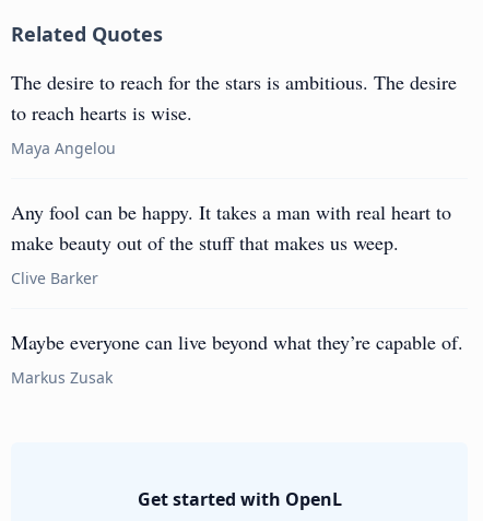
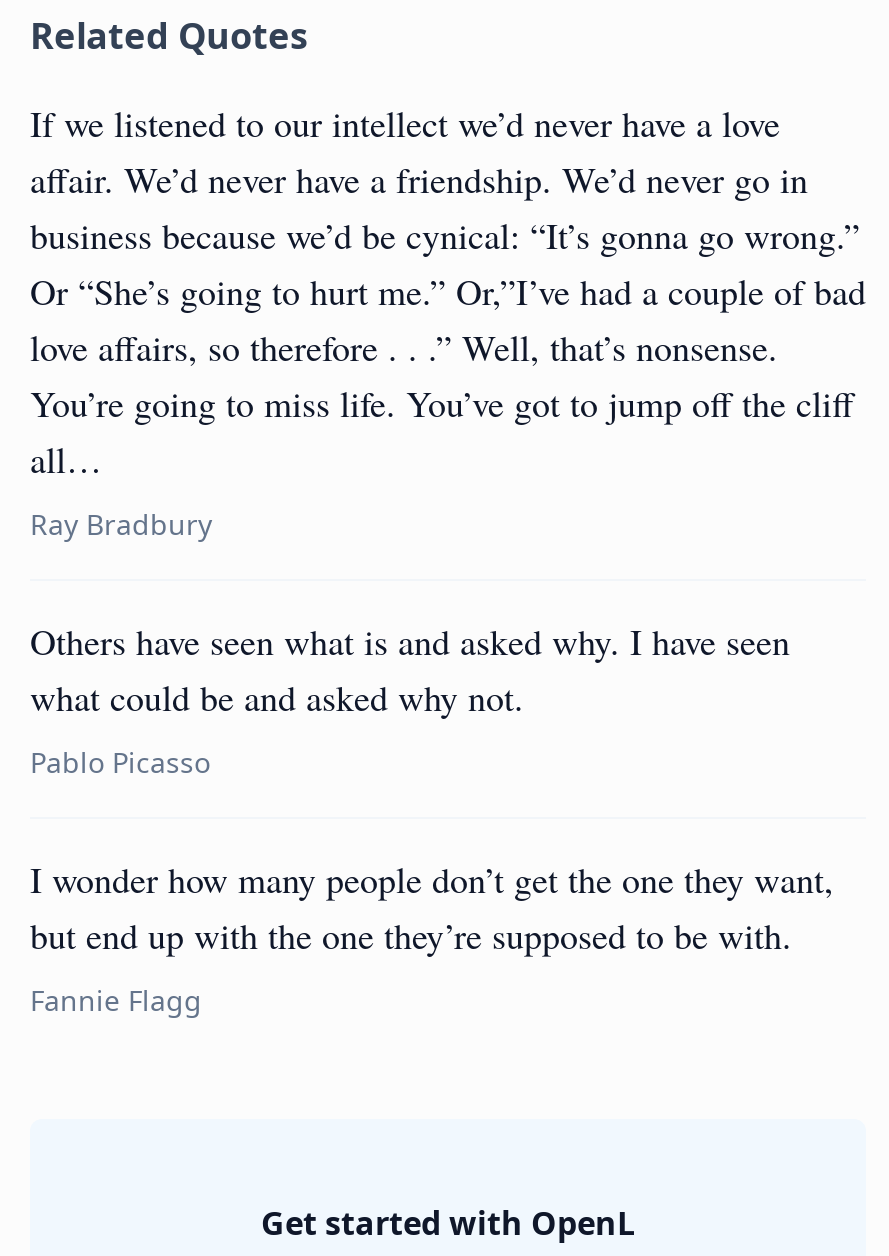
[11,69,457,126] The desire to reach for the stars is ambitious. The desire | to reach hearts is wise. -> [30,99,866,483] If we listened to our intellect we’d never have a love | affair. We’d never have a friendship. We’d never go in | business because we’d be cynical: “It’s gonna go wrong.” | Or “She’s going to hurt me.” Or,”I’ve had a couple of bad | love affairs, so therefore . . .” Well, that’s nonsense. | You’re going to miss life. You’ve got to jump off the cliff | all…
[11,138,116,158] Maya Angelou -> [30,505,212,543] Ray Bradbury
[11,199,451,256] Any fool can be happy. It takes a man with real heart to | make beauty out of the stuff that makes us weep. -> [30,617,790,721] Others have seen what is and asked why. I have seen | what could be and asked why not.
[11,268,98,288] Clive Barker -> [30,743,210,781] Pablo Picasso
[11,329,463,355] Maybe everyone can live beyond what they’re capable of. -> [30,855,834,959] I wonder how many people don’t get the one they want, | but end up with the one they’re supposed to be with.
[11,367,113,388] Markus Zusak -> [30,981,202,1019] Fannie Flagg

